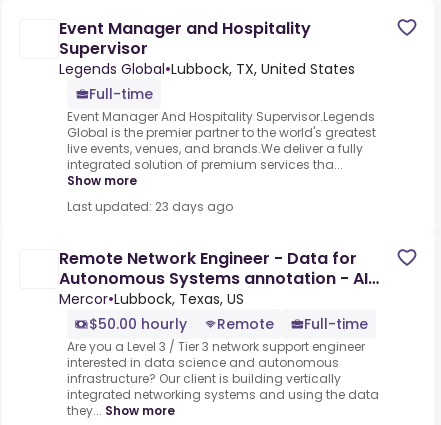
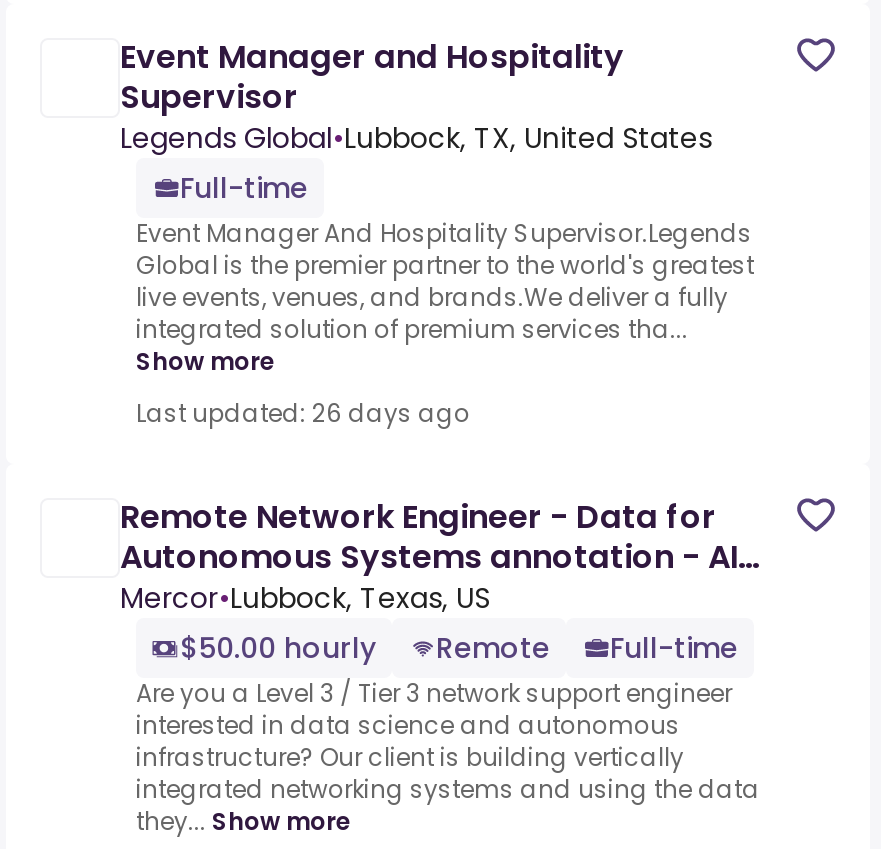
[67,198,233,215] Last updated: 23 days ago -> [136,396,470,430] Last updated: 26 days ago

